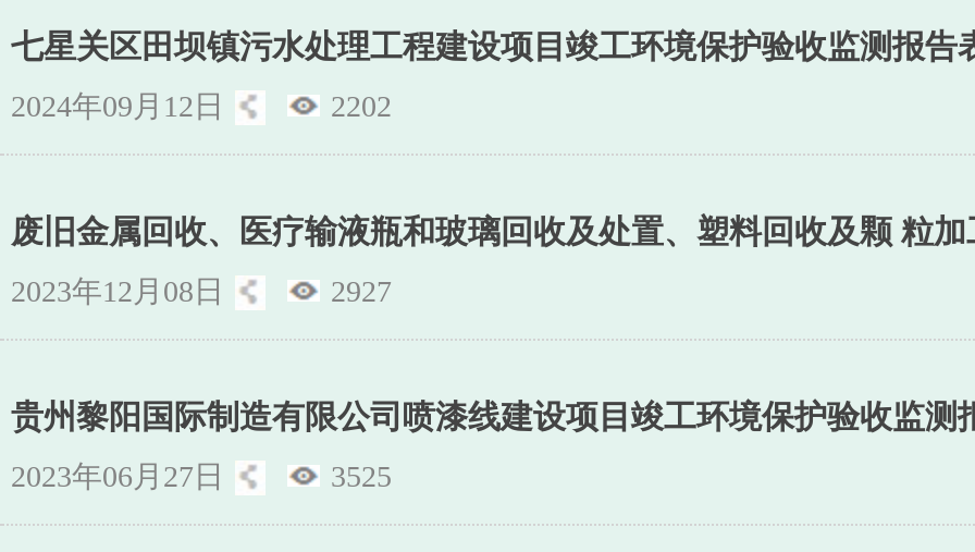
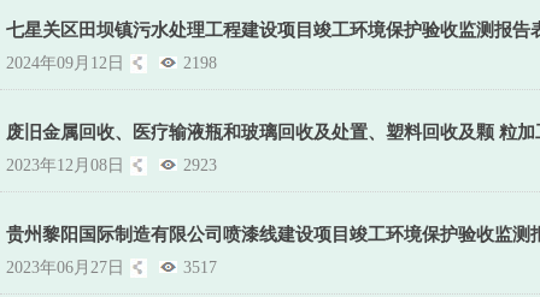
[331,90,392,123] 2202 -> [183,54,217,72] 2198
[331,275,392,308] 2927 -> [183,156,217,174] 2923
[331,461,392,493] 3525 -> [183,259,217,277] 3517

